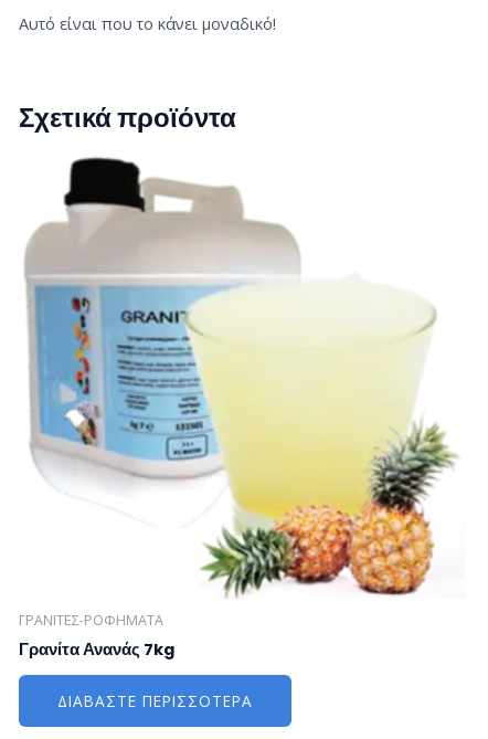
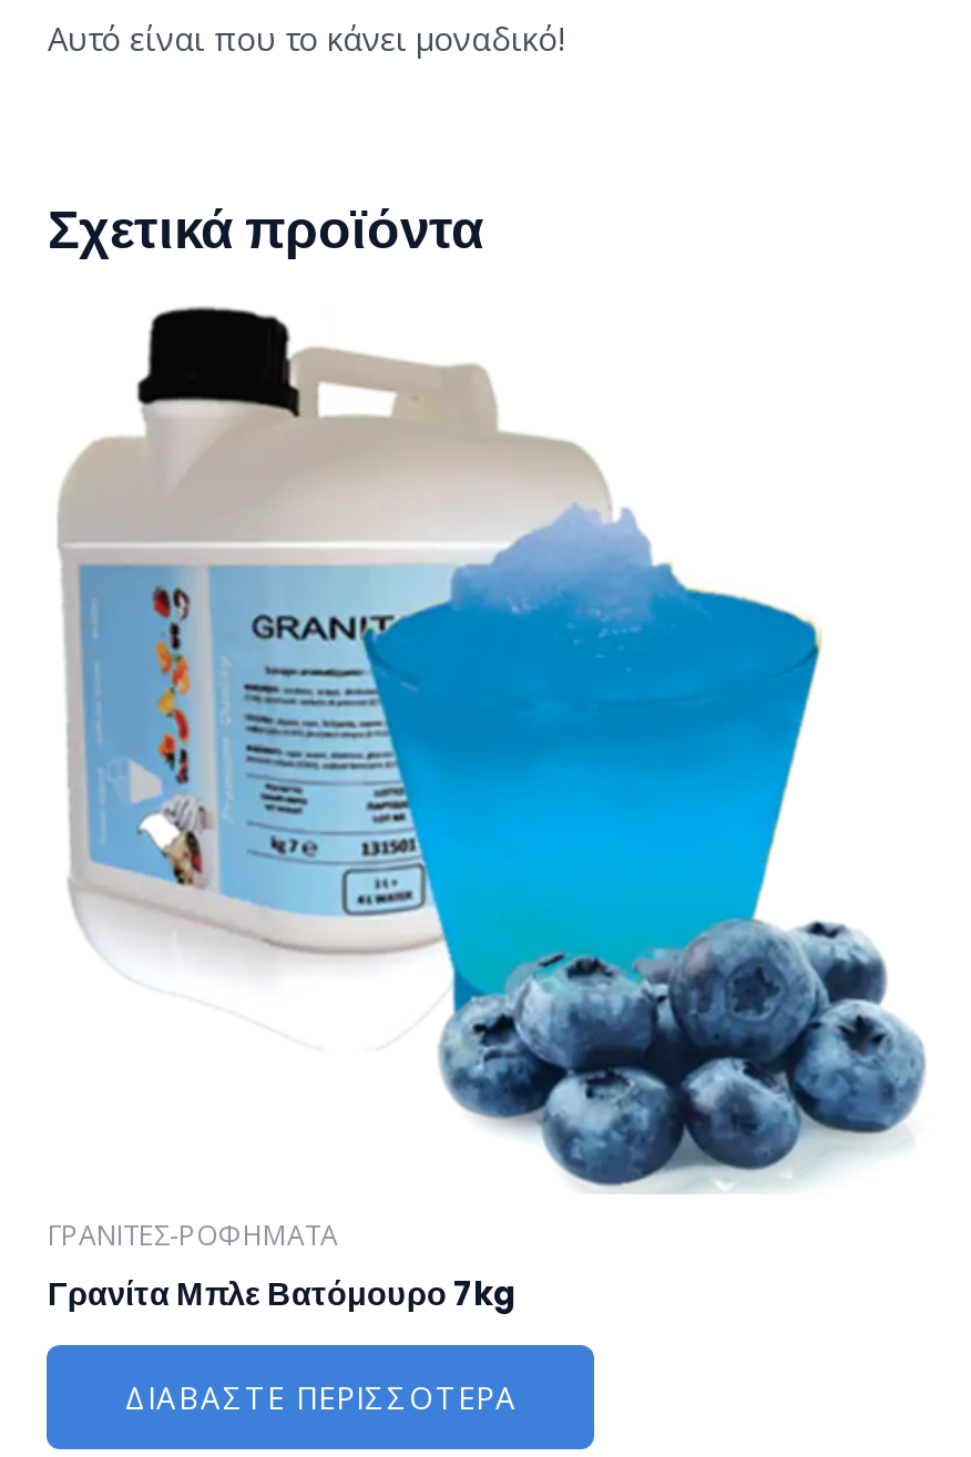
[19,256,459,661] [image] | Γρανίτα Ανανάς 7kg -> [48,504,927,1318] [image] | Γρανίτα Μπλε Βατόμουρο 7kg

